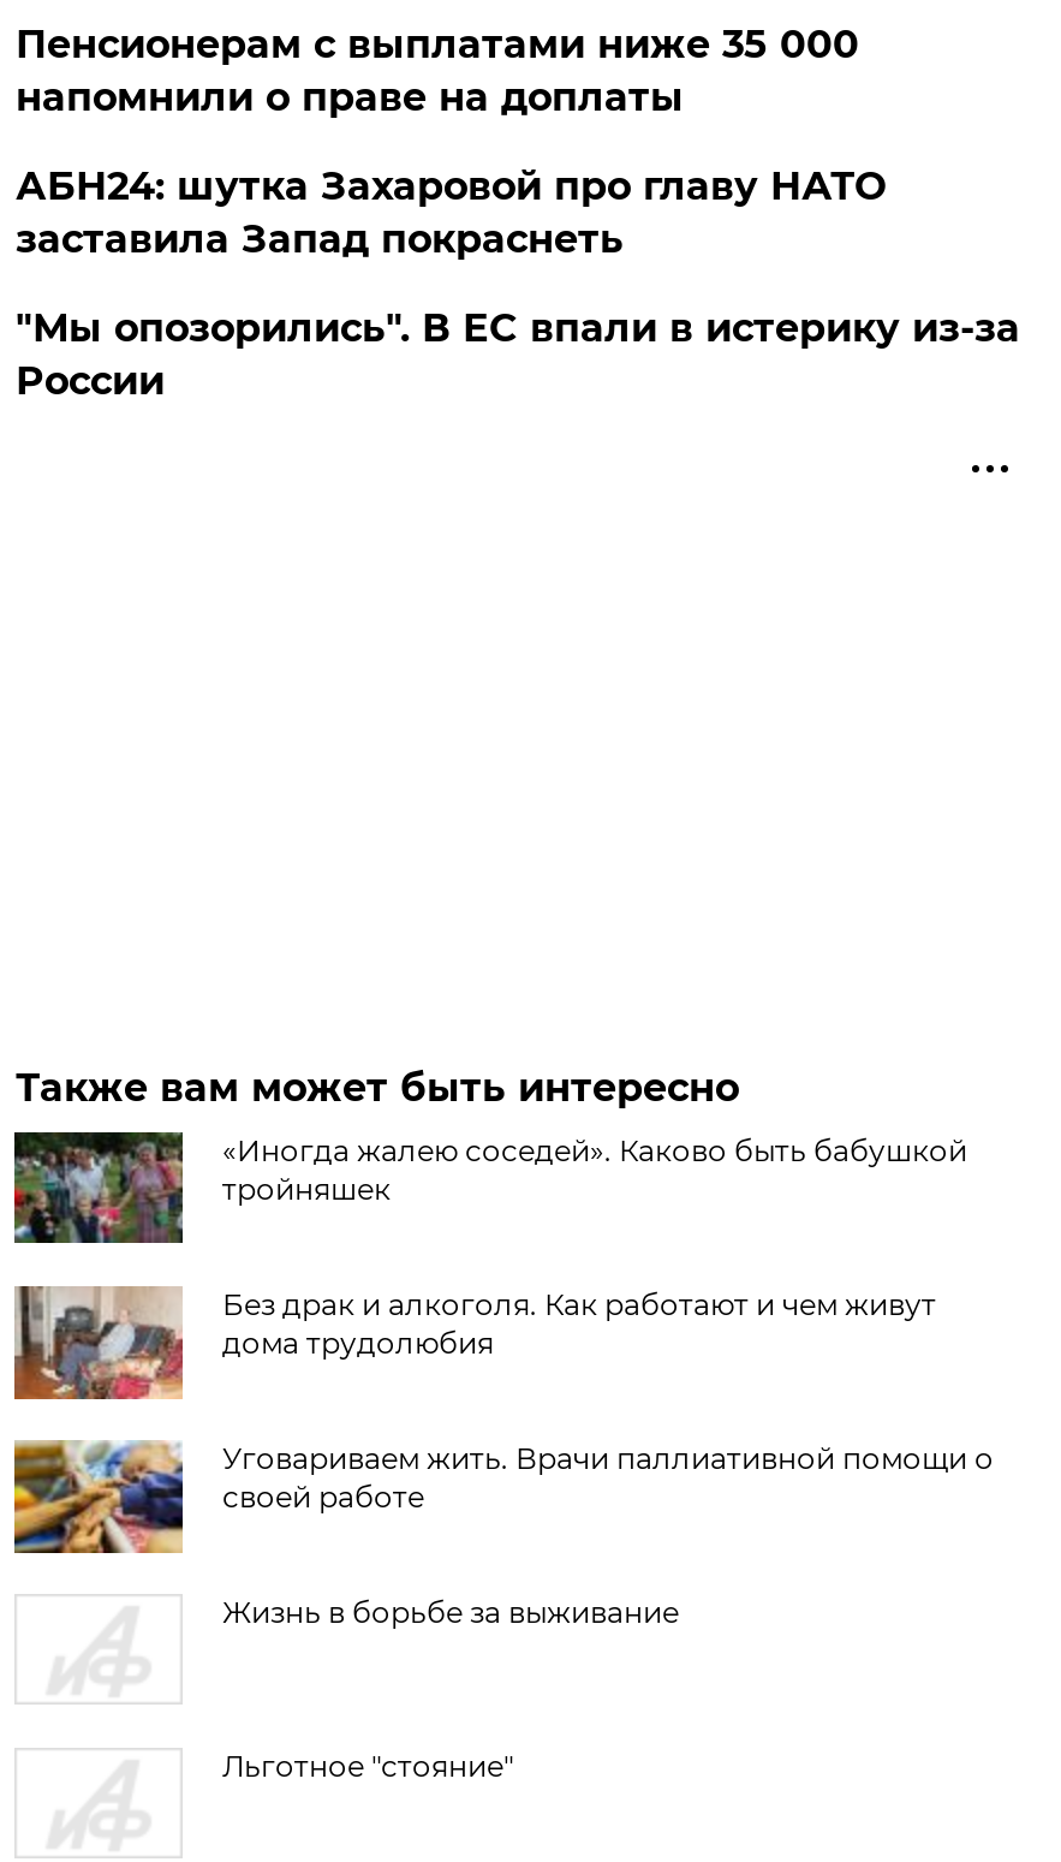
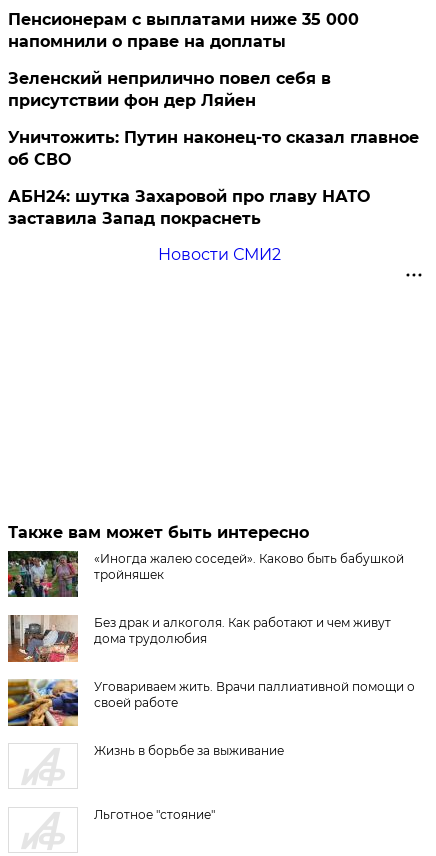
none -> [8,69,419,169] Зеленский неприлично повел cебя в | присутствии фон дер Ляйен | Уничтожить: Путин наконец-то сказал главное | об СВО
moved [15,163,885,262] -> [8,187,370,228]: АБН24: шутка Захаровой про главу НАТО | заставила Запад покраснеть
[15,305,1020,404] "Мы опозорились". В ЕС впали в истерику из-за | России -> [158,245,281,264] Новости СМИ2

